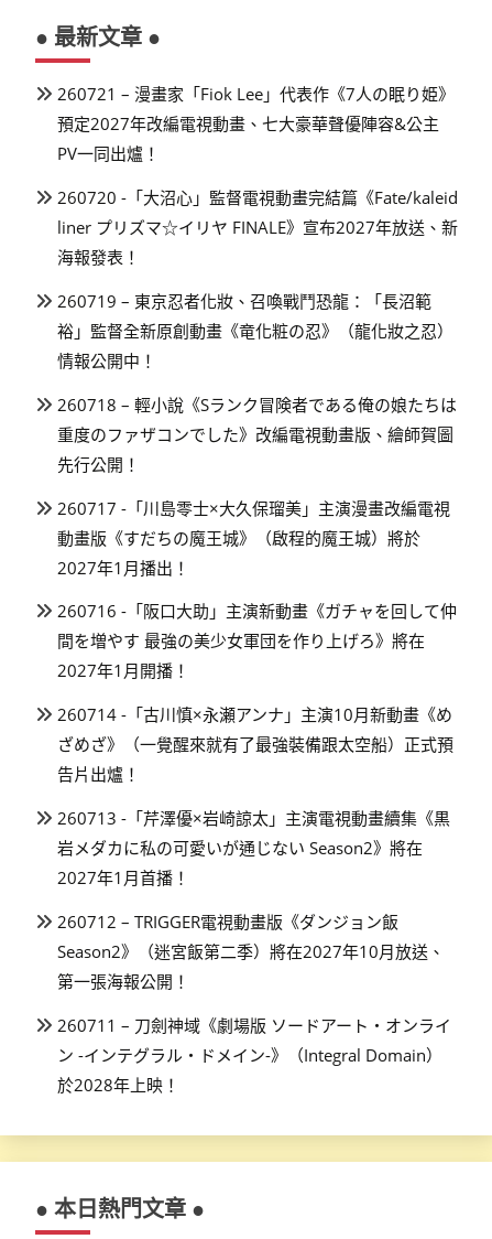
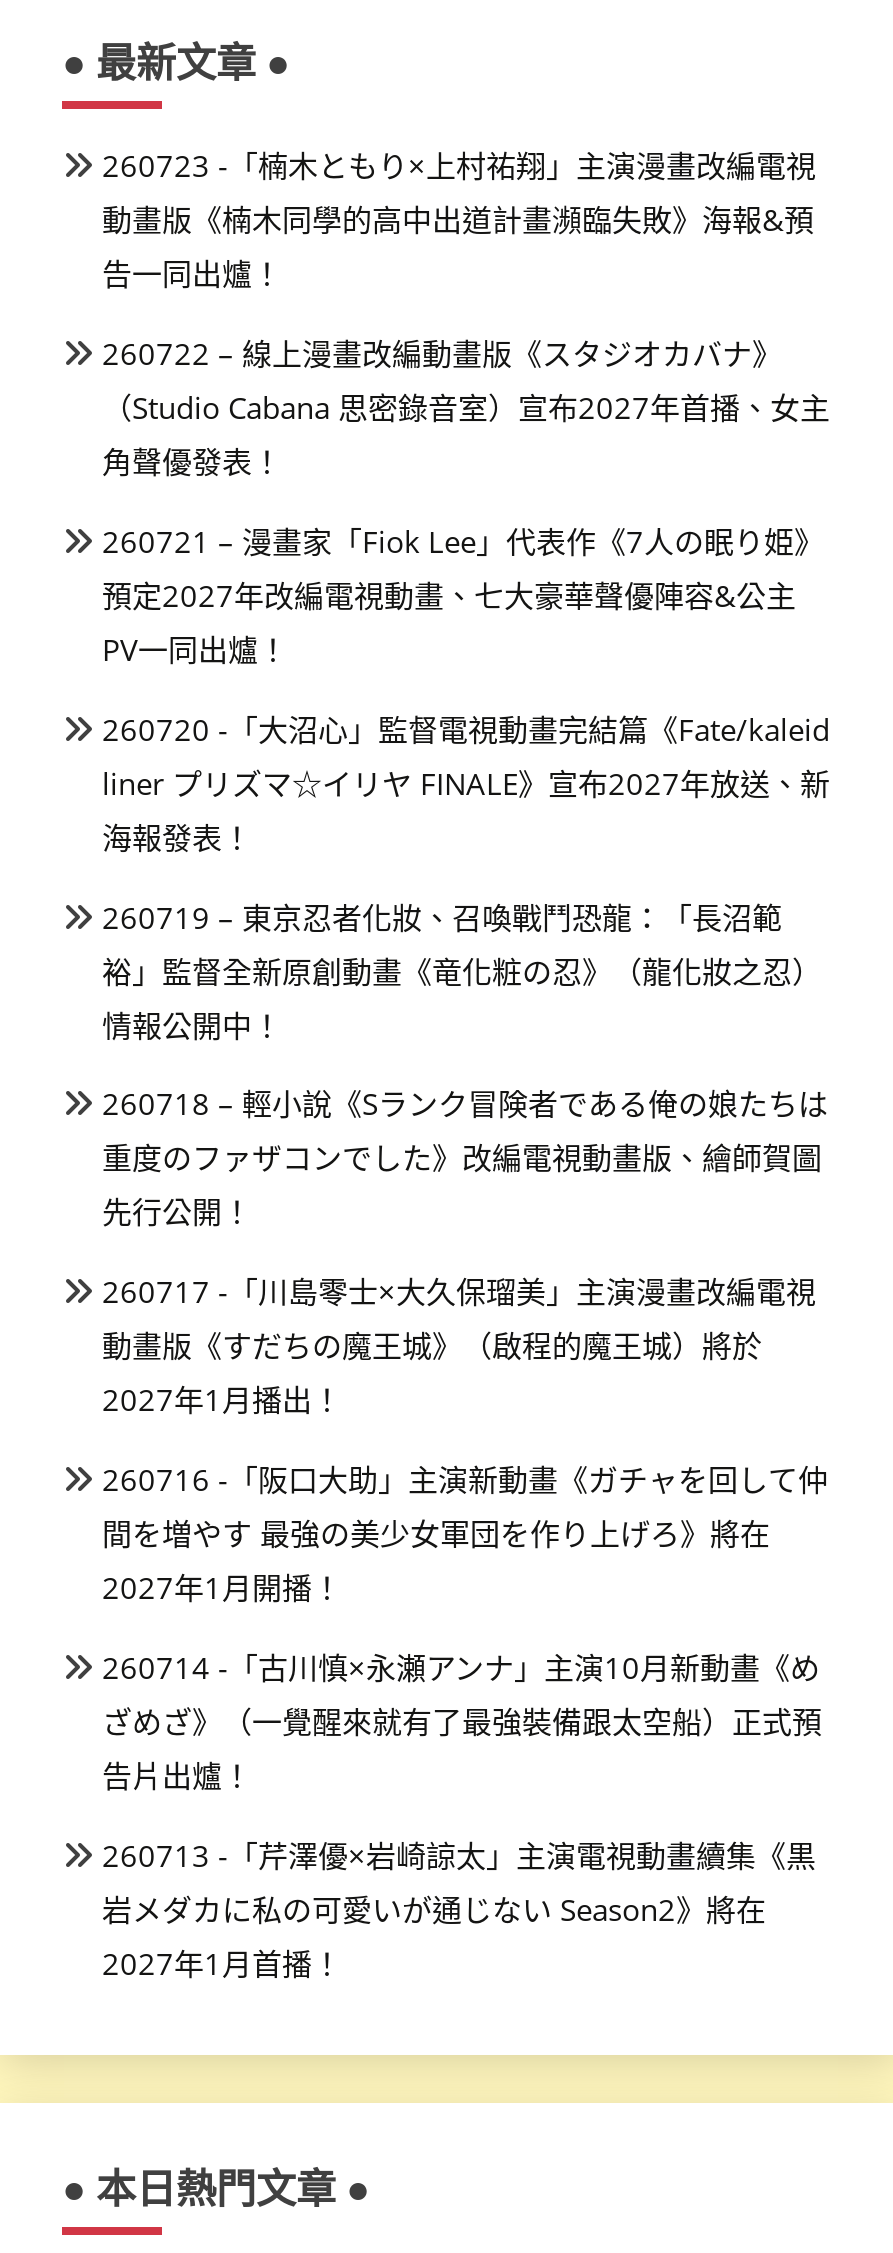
none -> [102,146,830,481] 260723 -「楠木ともり×上村祐翔」主演漫畫改編電視 | 動畫版《楠木同學的高中出道計畫瀕臨失敗》海報&預 | 告一同出爐！ | 260722 – 線上漫畫改編動畫版《スタジオカバナ》 | （Studio Cabana 思密錄音室）宣布2027年首播、女主 | 角聲優發表！
moved [57,83,458,888] -> [102,521,830,1982]: 260721 – 漫畫家「Fiok Lee」代表作《7人の眠り姫》 | 預定2027年改編電視動畫、七大豪華聲優陣容&公主 | PV一同出爐！ | ... | 岩メダカに私の可愛いが通じない Season2》將在 | 2027年1月首播！
[57,910,451,1095] 260712 – TRIGGER電視動畫版《ダンジョン飯 | Season2》（迷宮飯第二季）將在2027年10月放送、 | 第一張海報公開！ | 260711 – 刀劍神域《劇場版 ソードアート・オンライ | ン -インテグラル・ドメイン-》（Integral Domain） | 於2028年上映！ -> none

